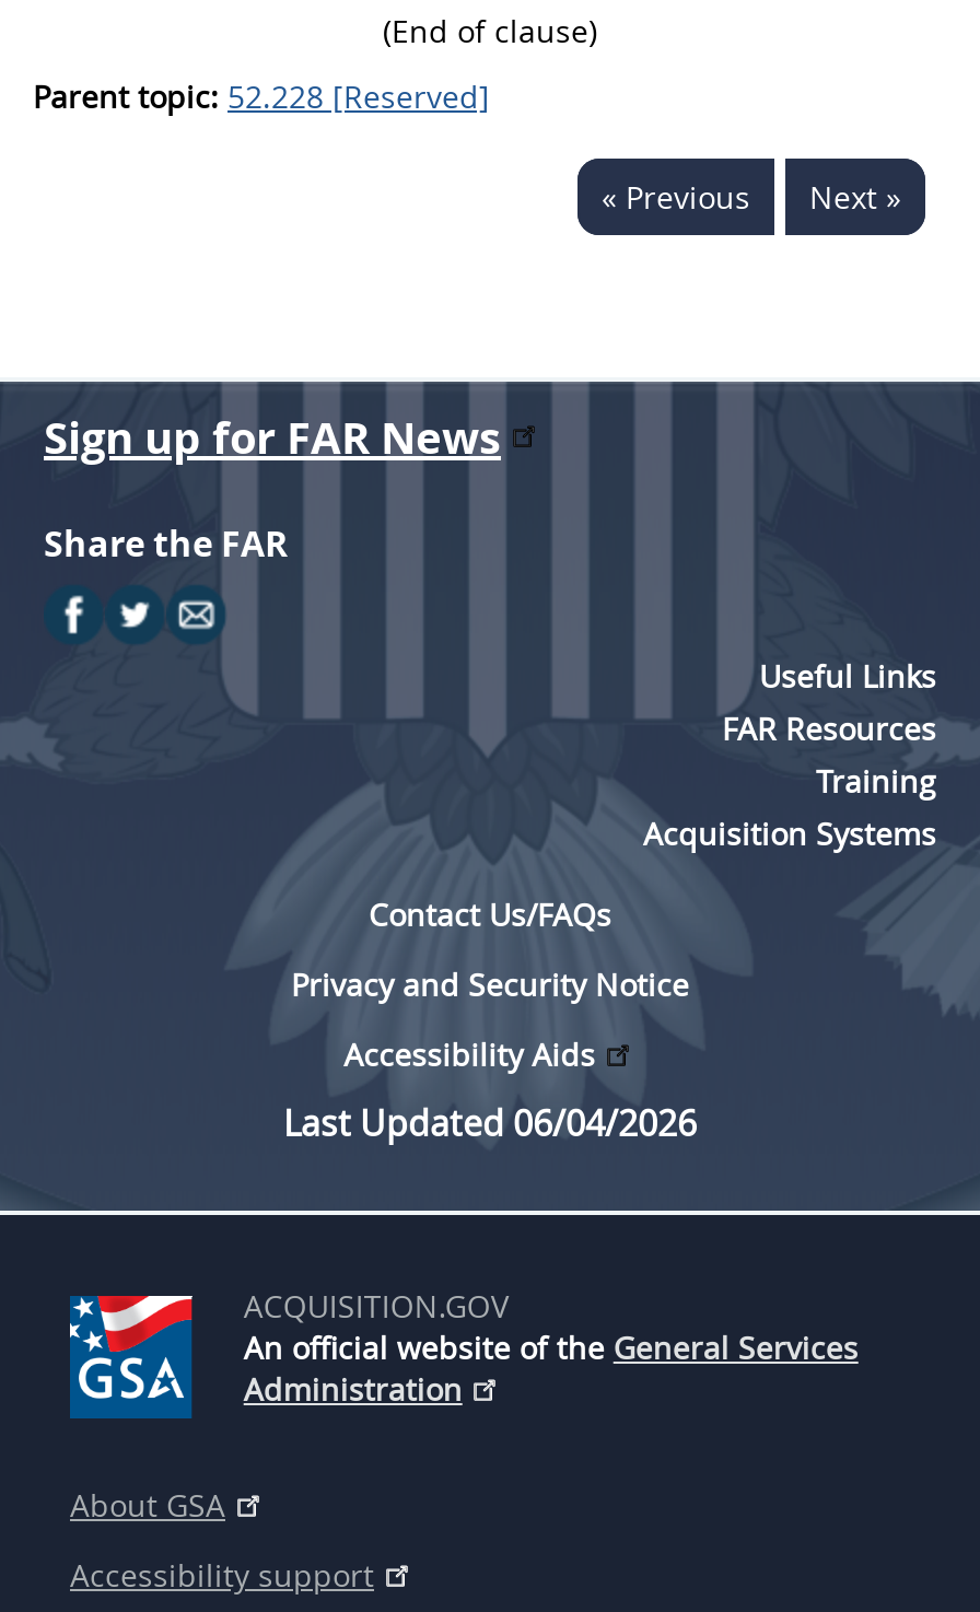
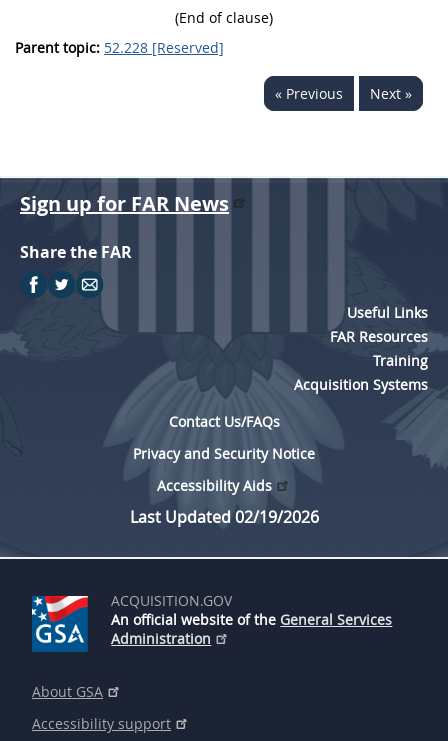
[283,1099,697,1147] Last Updated 06/04/2026 -> [129,506,318,528] Last Updated 02/19/2026

